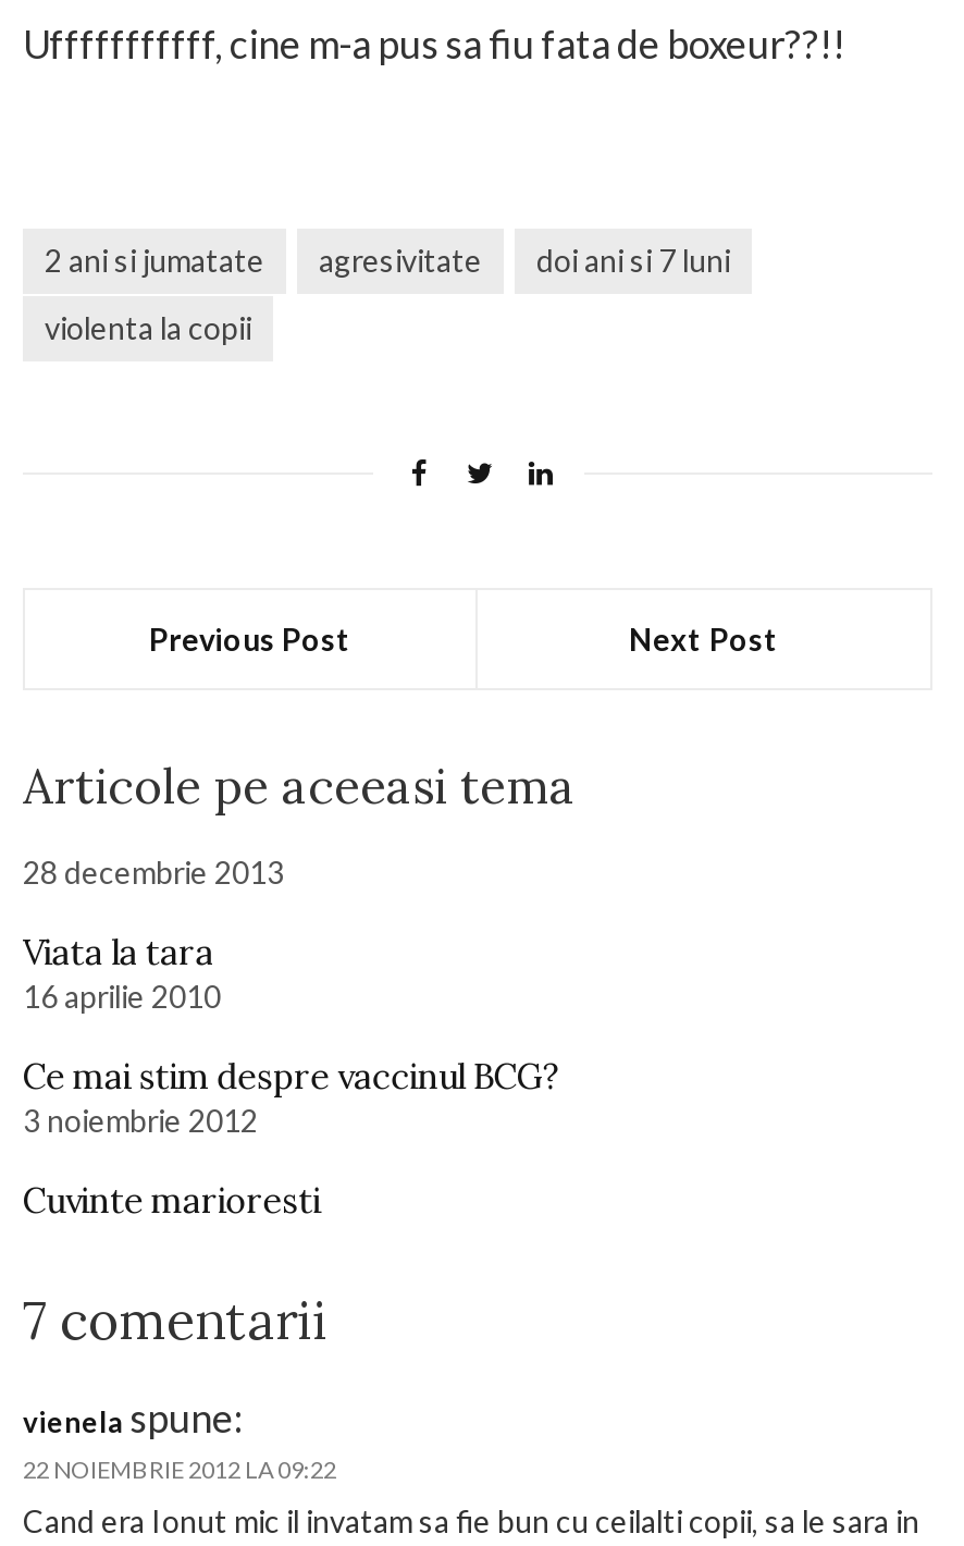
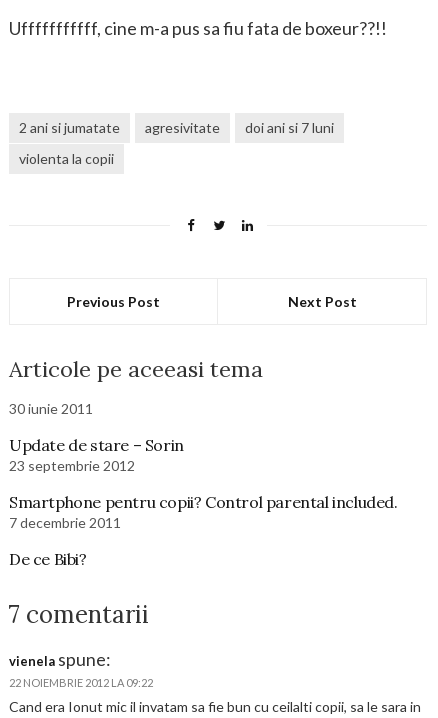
[23,854,284,891] 28 decembrie 2013 -> [9,400,93,417] 30 iunie 2011
[23,930,221,1015] Viata la tara | 16 aprilie 2010 -> [9,435,184,474] Update de stare – Sorin | 23 septembrie 2012
[23,1054,559,1139] Ce mai stim despre vaccinul BCG? | 3 noiembrie 2012 -> [9,492,398,531] Smartphone pentru copii? Control parental included. | 7 decembrie 2011
[23,1178,321,1222] Cuvinte marioresti -> [9,549,87,569] De ce Bibi?

